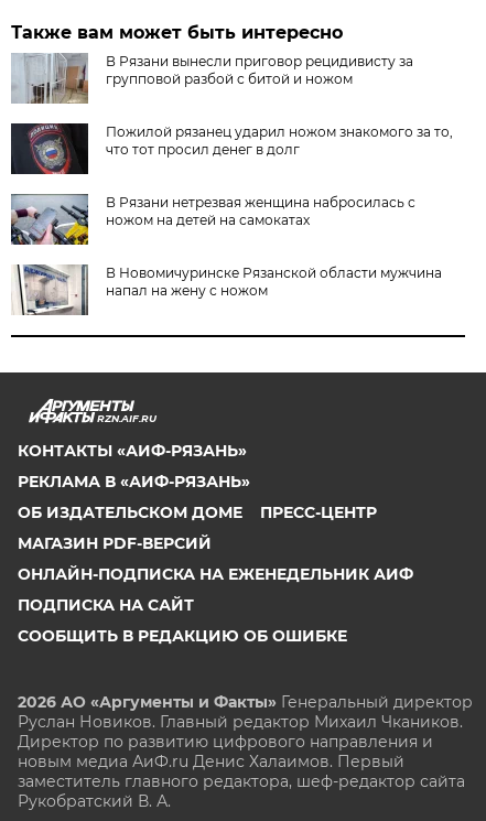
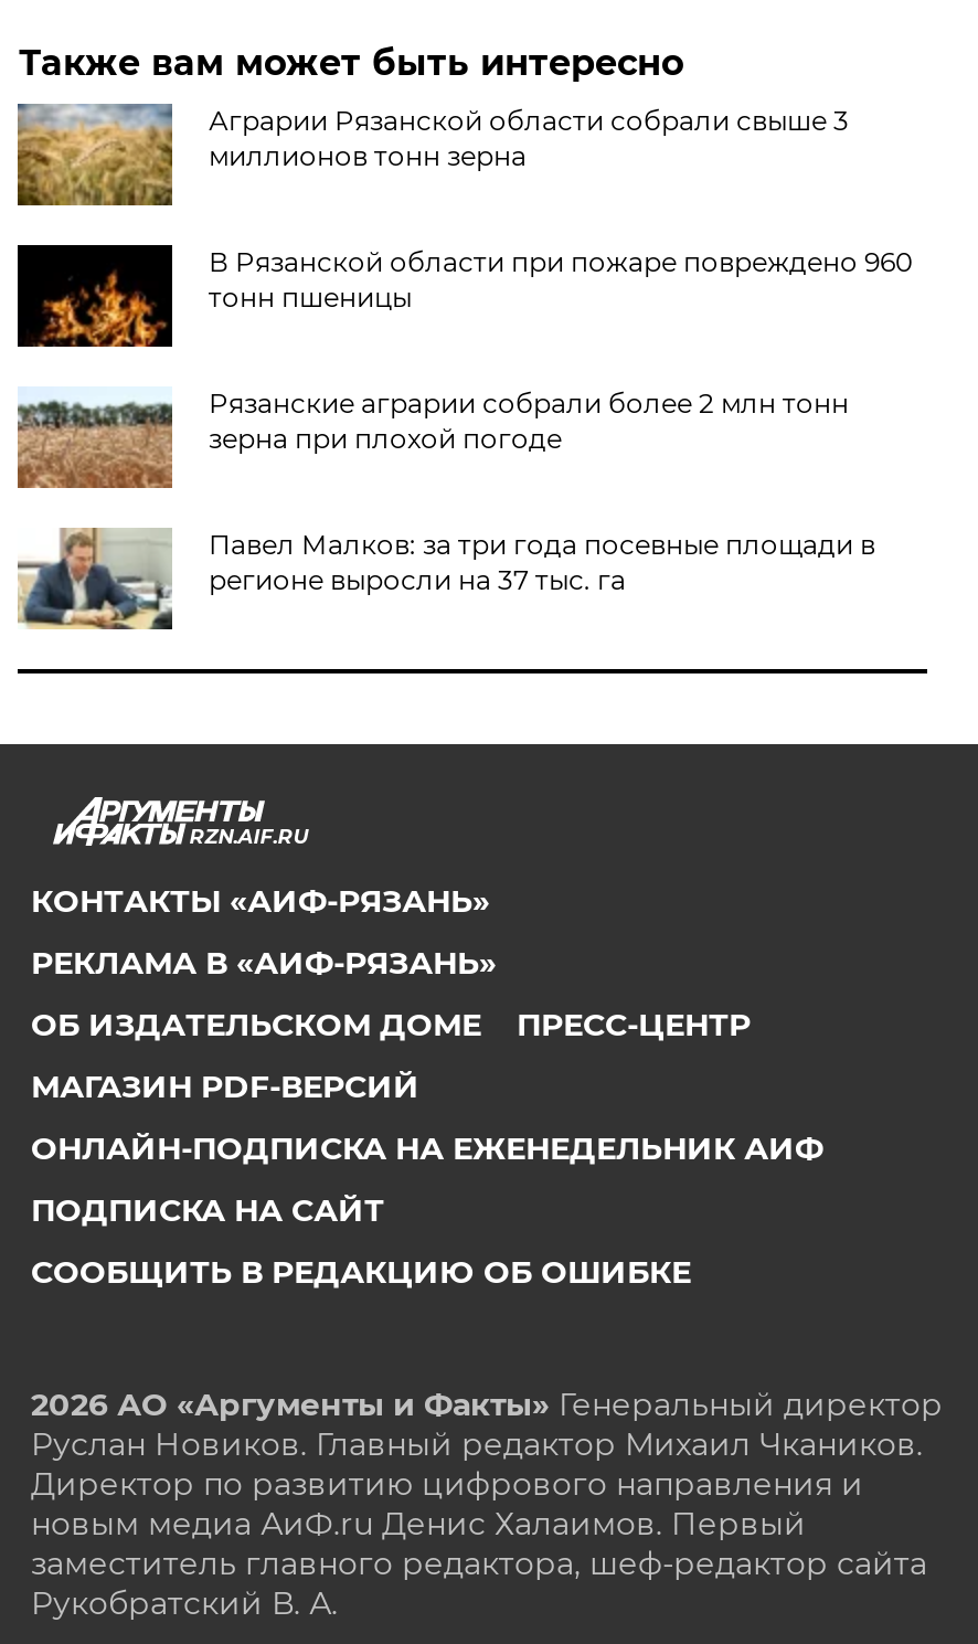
[11,53,414,105] [image] | В Рязани вынесли приговор рецидивисту за | групповой разбой с битой и ножом -> [15,104,849,208] [image] | Аграрии Рязанской области собрали свыше 3 | миллионов тонн зерна
[11,122,453,175] [image] | Пожилой рязанец ударил ножом знакомого за то, | что тот просил денег в долг -> [18,243,913,349] [image] | В Рязанской области при пожаре повреждено 960 | тонн пшеницы
[10,193,416,246] [image] | В Рязани нетрезвая женщина набросилась с | ножом на детей на самокатах -> [15,386,849,490] [image] | Рязанские аграрии собрали более 2 млн тонн | зерна при плохой погоде
[12,263,442,316] [image] | В Новомичуринске Рязанской области мужчина | напал на жену с ножом -> [18,528,875,629] [image] | Павел Малков: за три года посевные площади в | регионе выросли на 37 тыс. га

